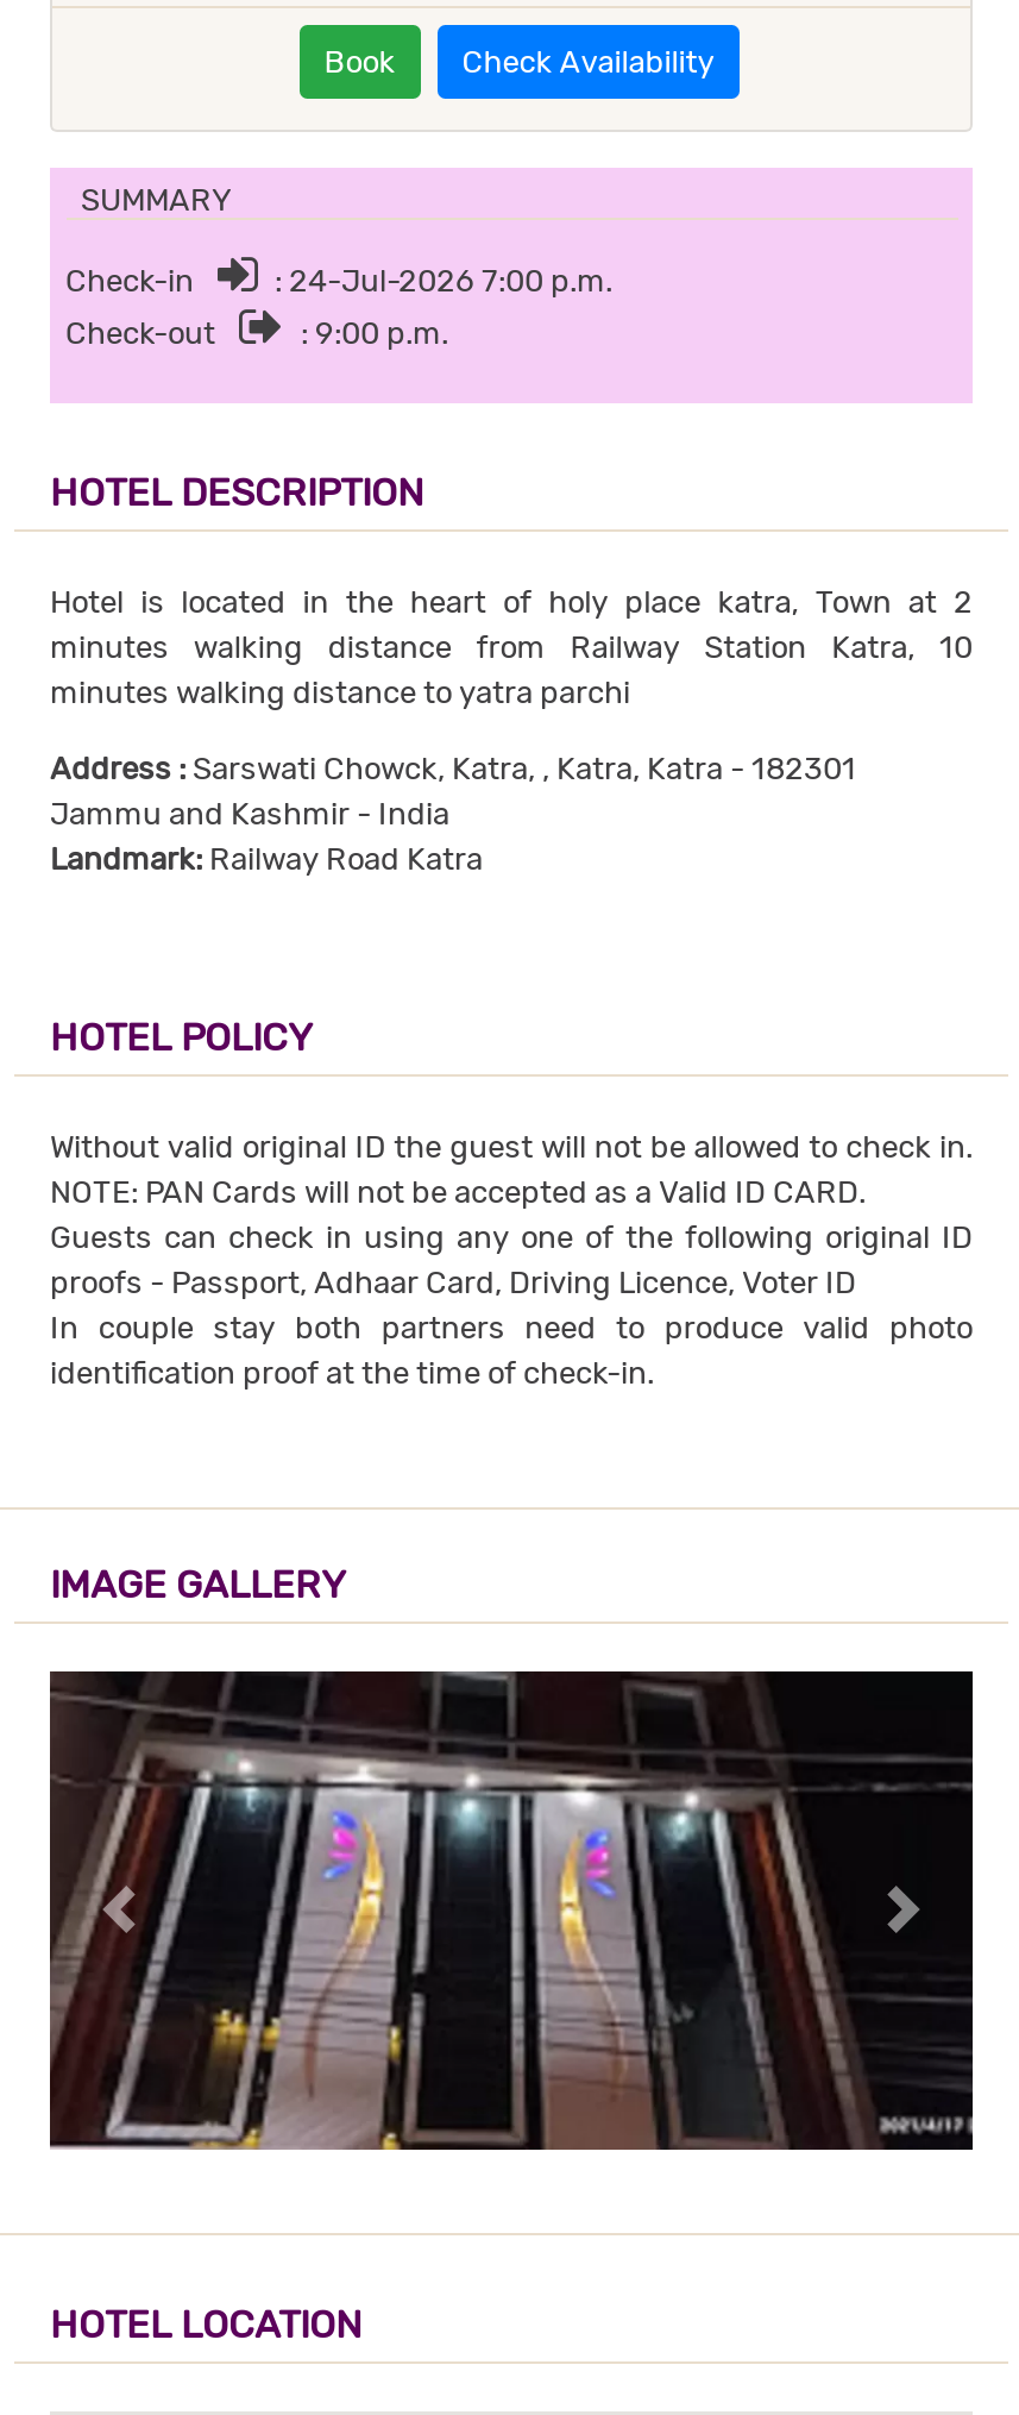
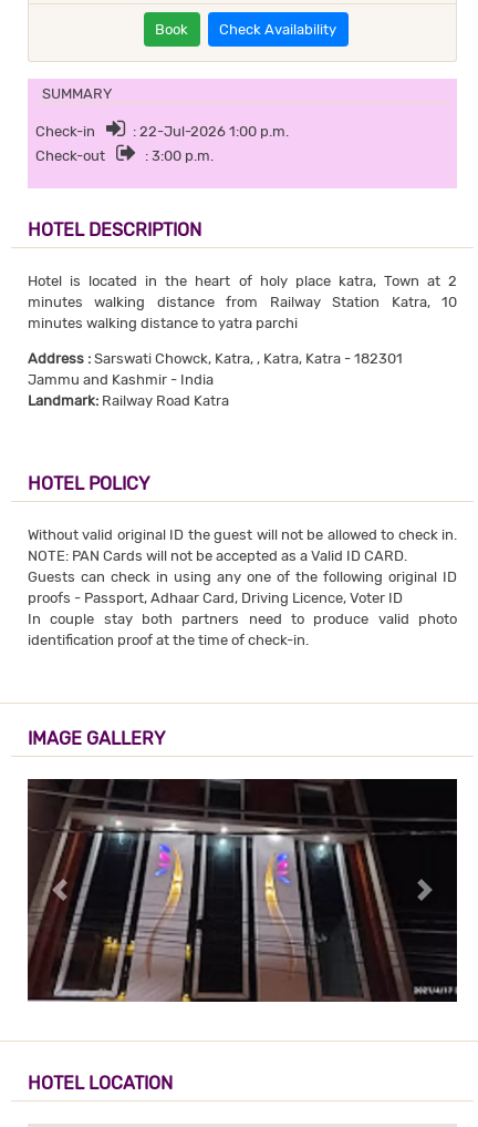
[275,263,612,299] : 24-Jul-2026 7:00 p.m. -> [132,123,288,140] : 22-Jul-2026 1:00 p.m.
[301,316,448,351] : 9:00 p.m. -> [144,148,213,164] : 3:00 p.m.

